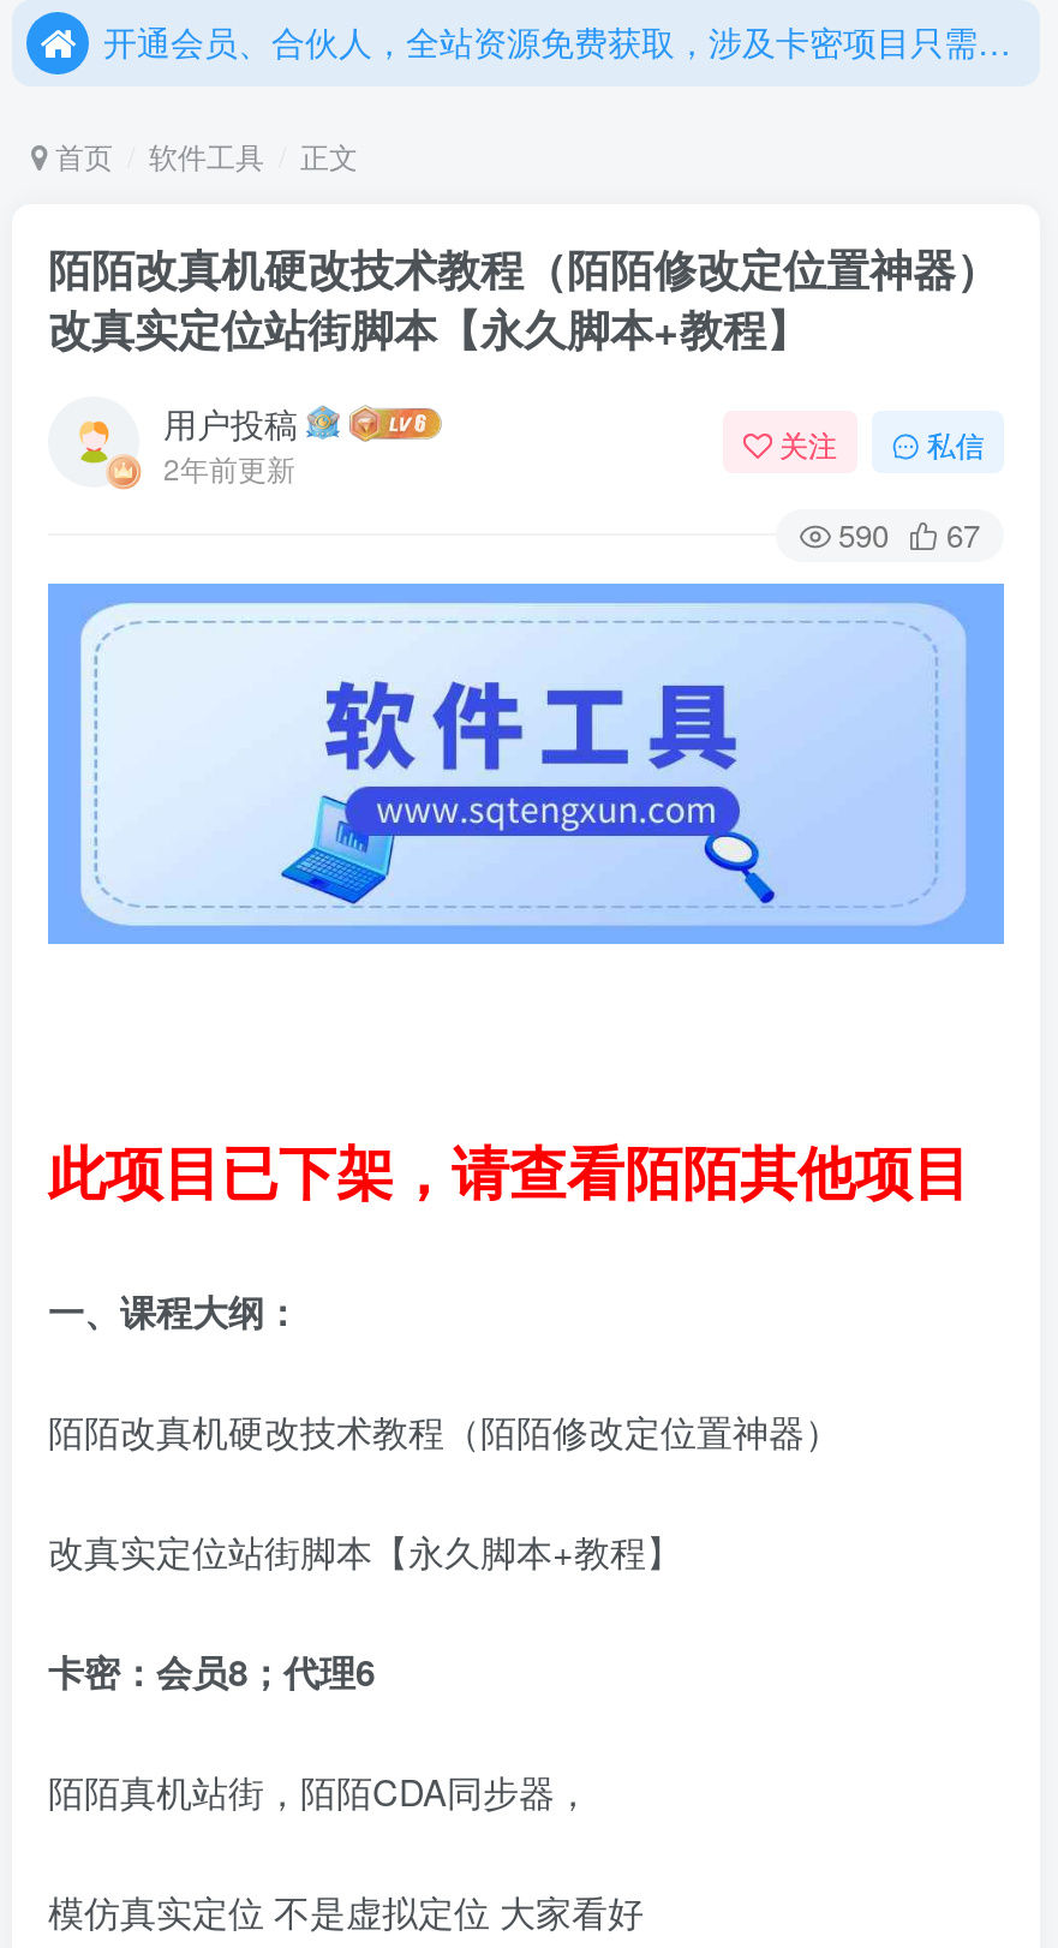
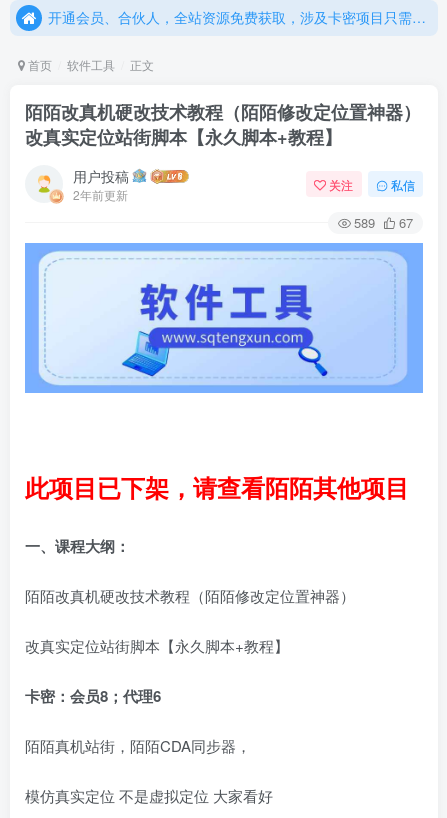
[838,513,980,558] 590 67 -> [354,213,413,232] 589 67

